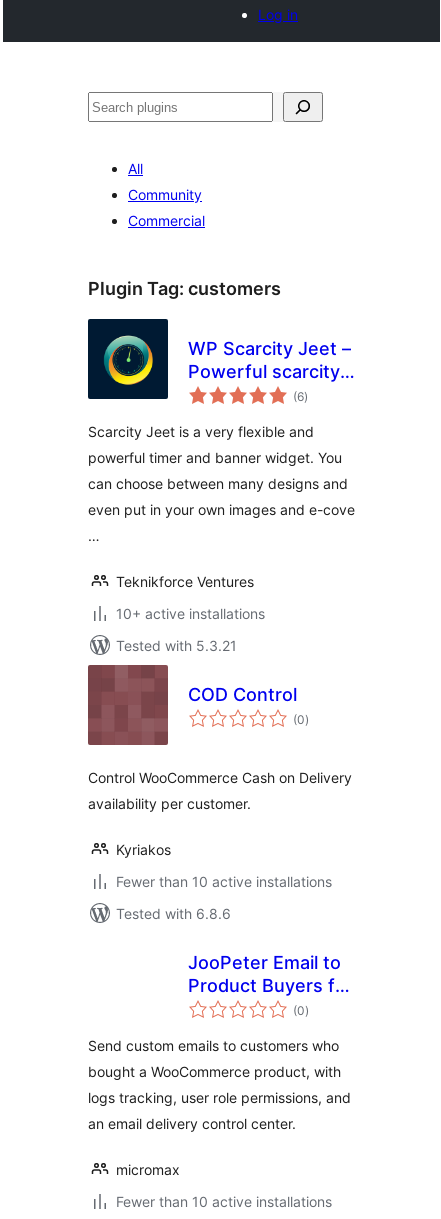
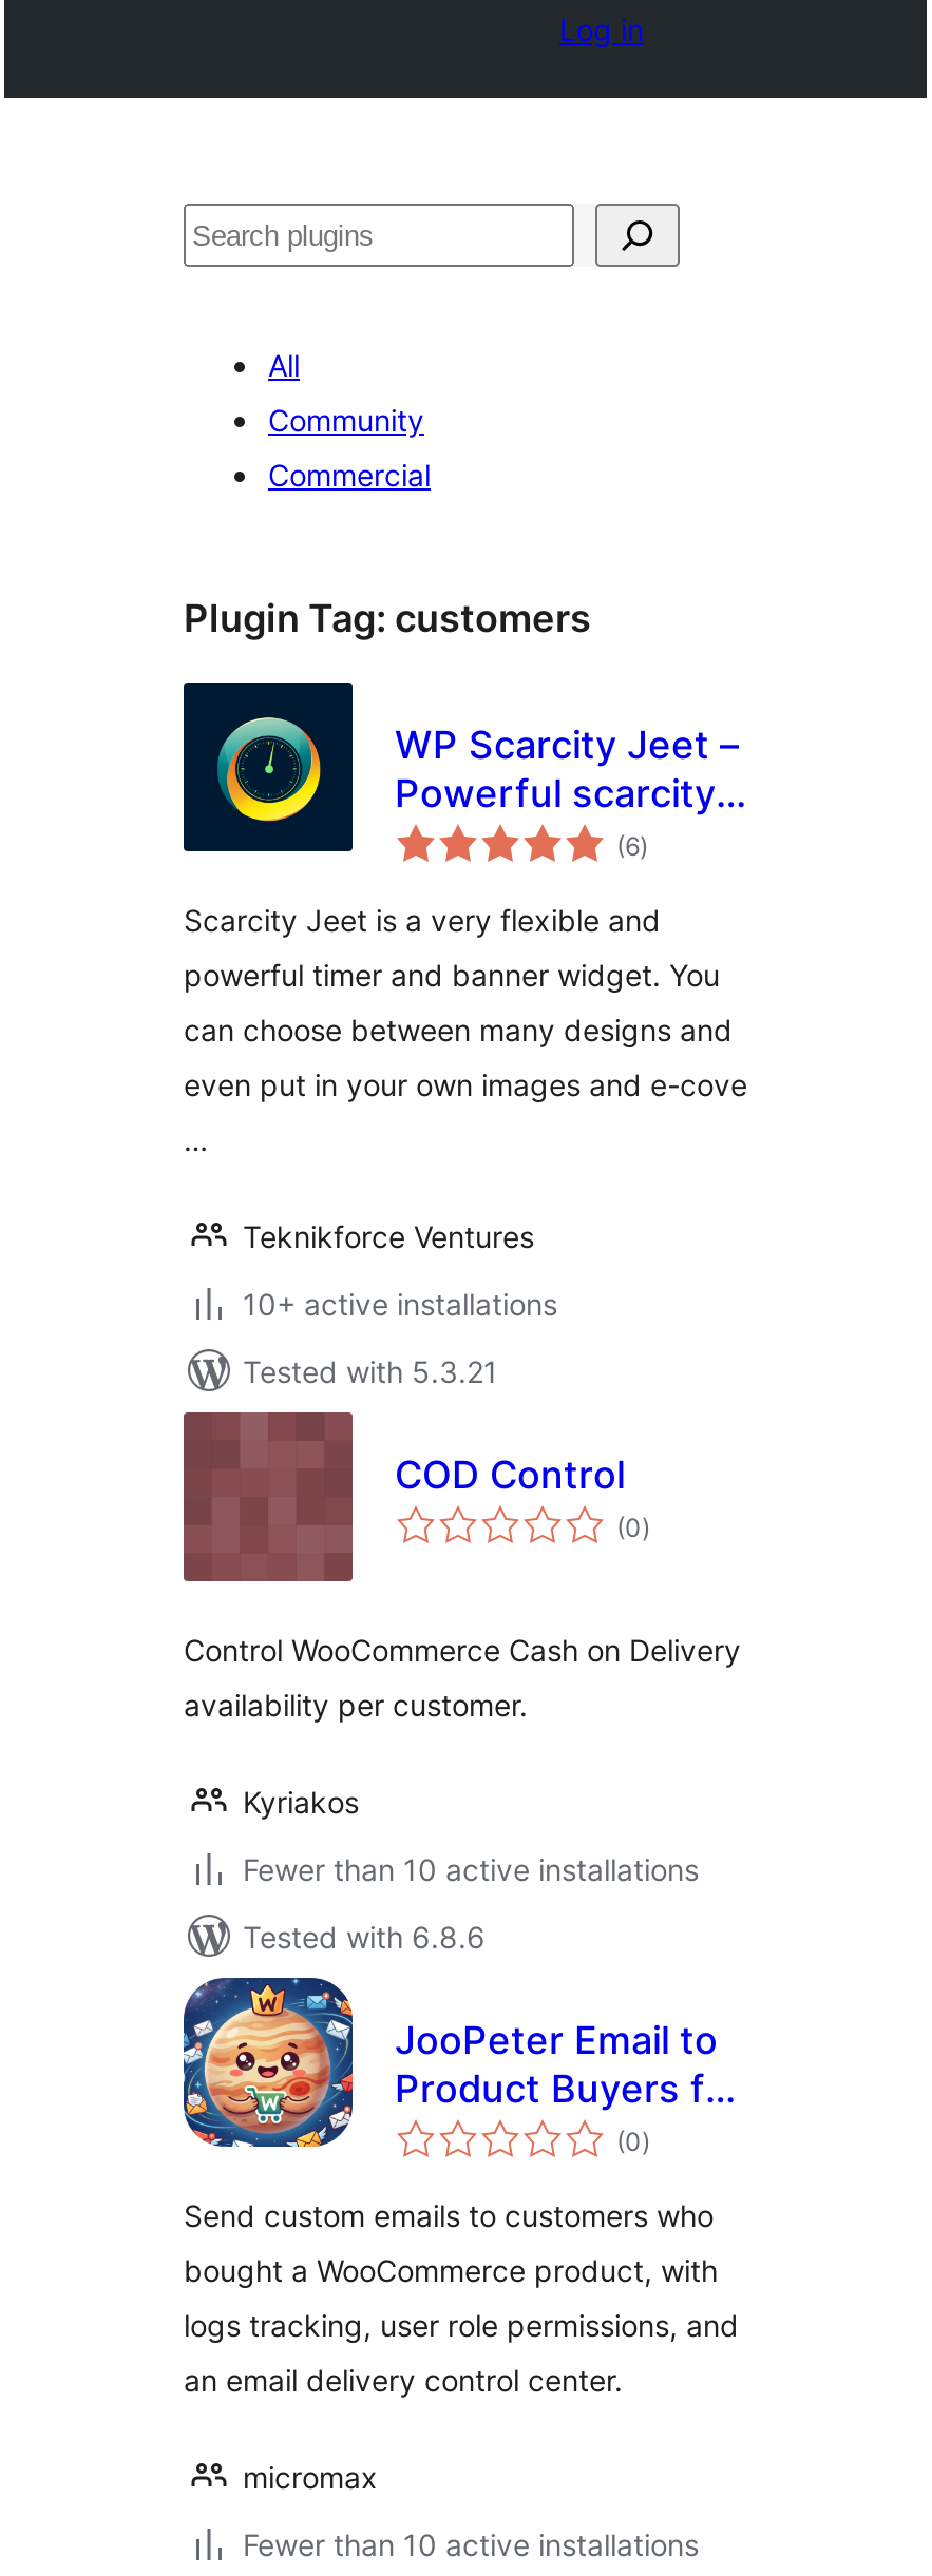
none -> [182,1976,355,2149] [image]

